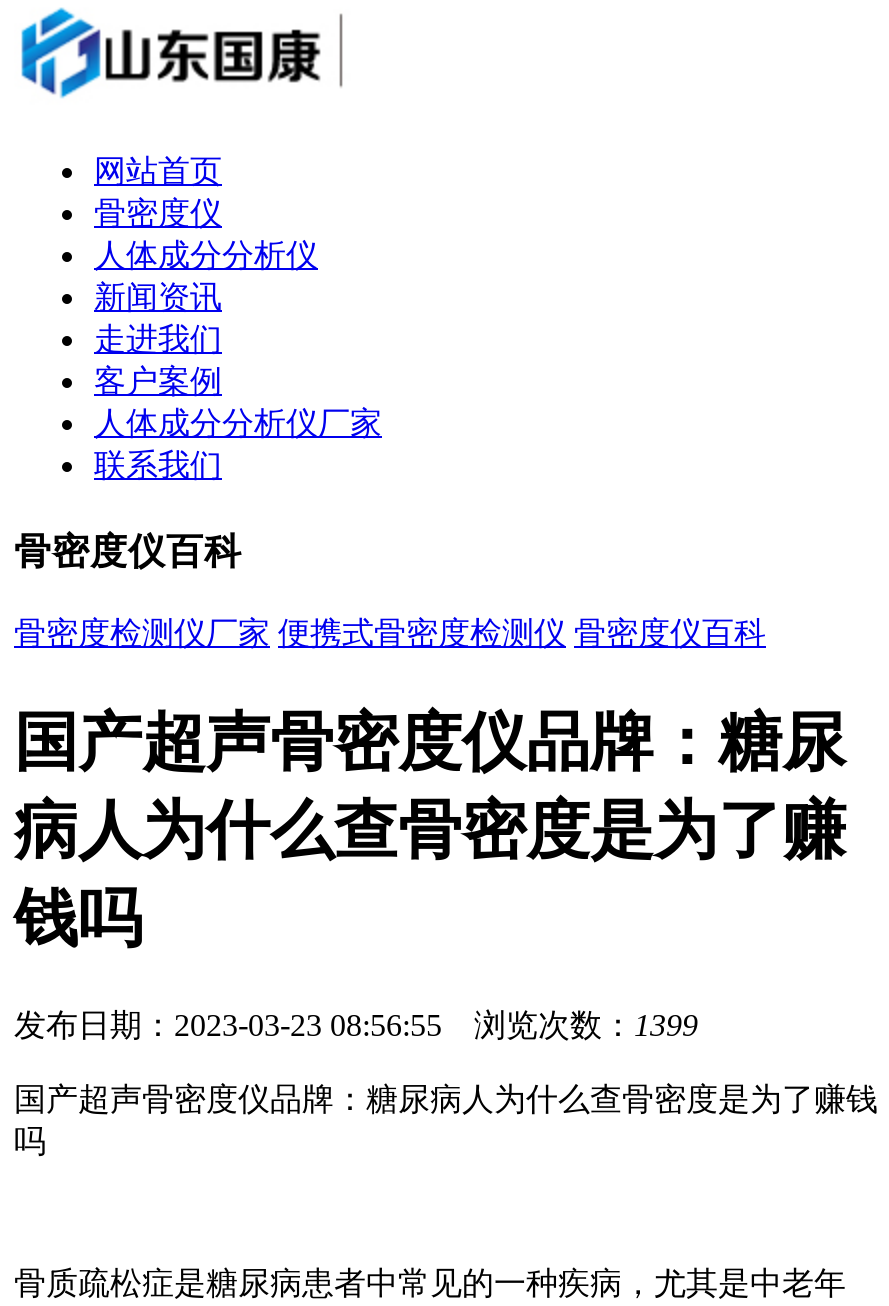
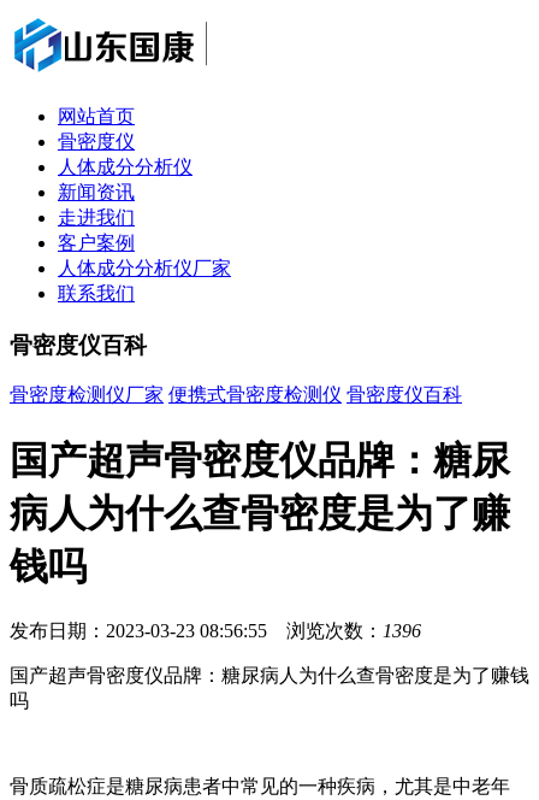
[14,1009,698,1043] 发布日期：2023-03-23 08:56:55 浏览次数：1399 -> [10,621,421,641] 发布日期：2023-03-23 08:56:55 浏览次数：1396

